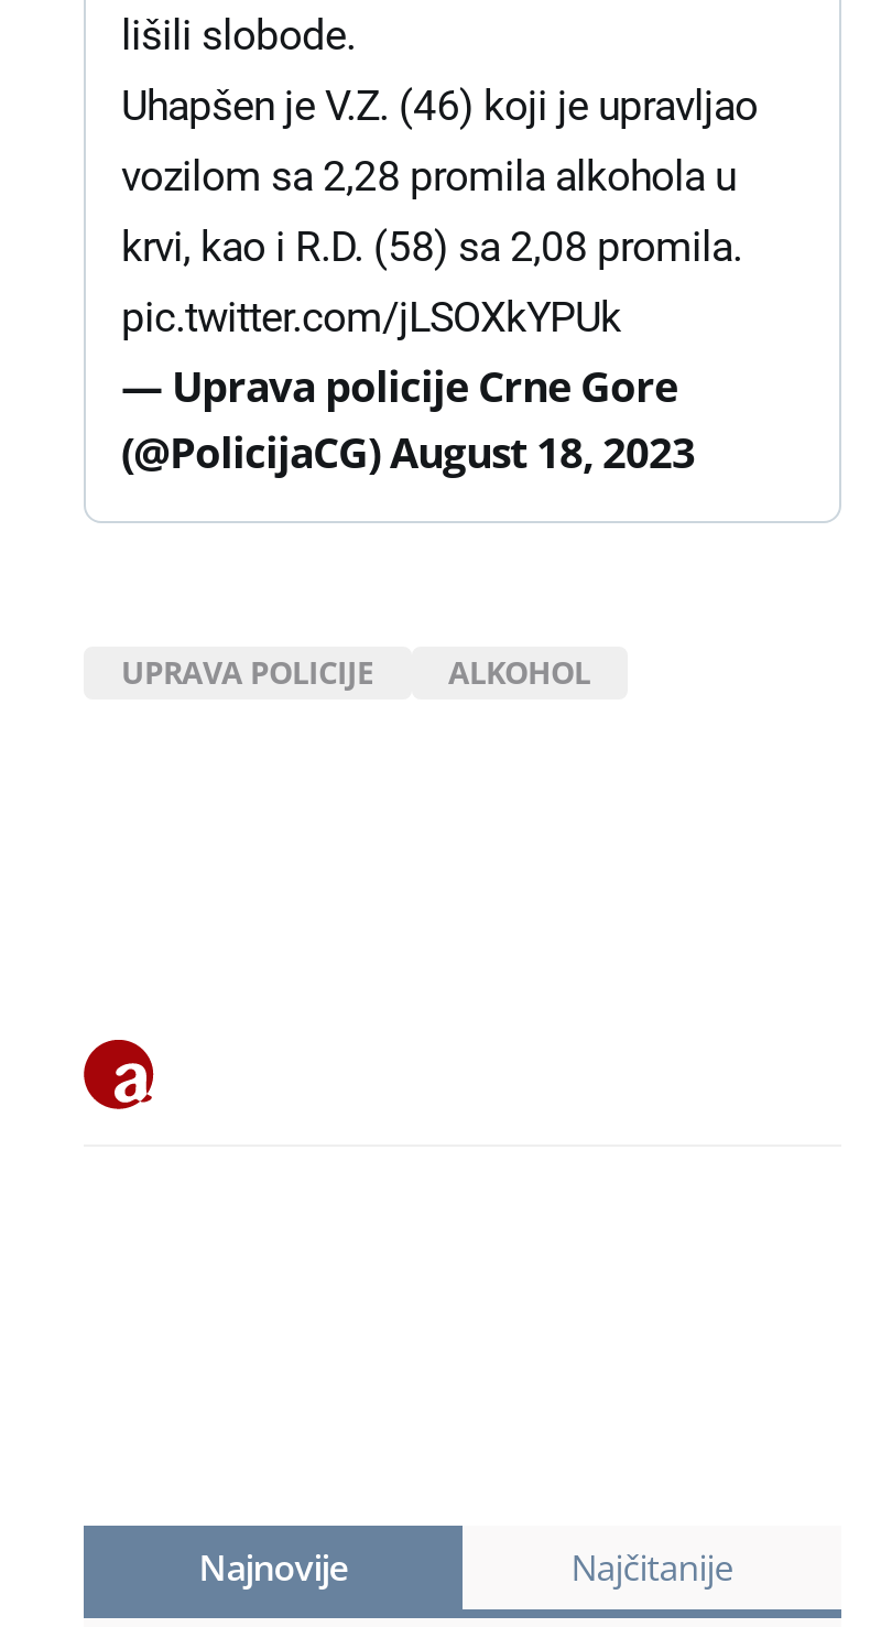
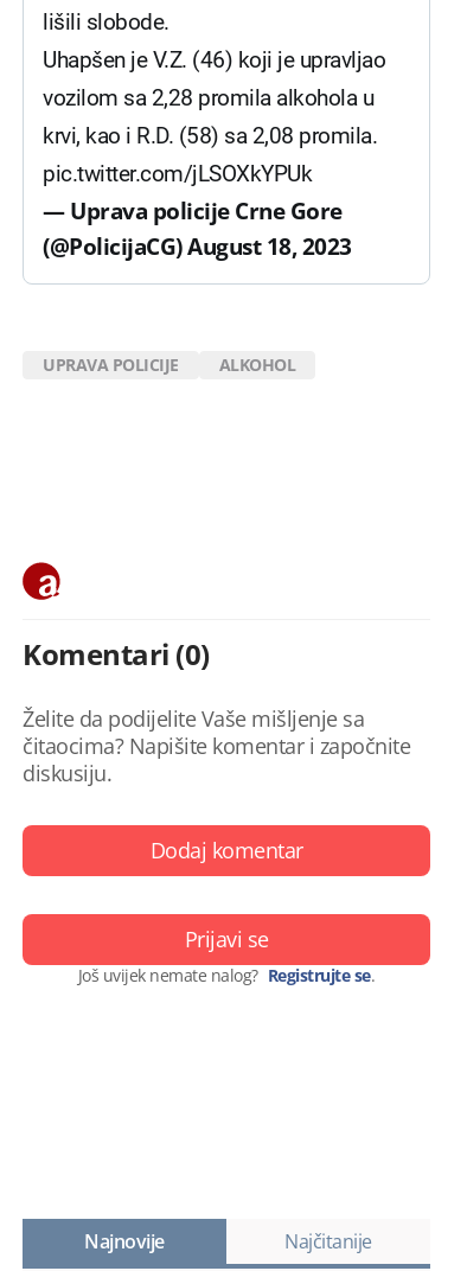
none -> [23,634,410,986] Komentari (0) | Želite da podijelite Vaše mišljenje sa | čitaocima? Napišite komentar i započnite | diskusiju. | Dodaj komentar | Prijavi se | Još uvijek nemate nalog? Registrujte se.

